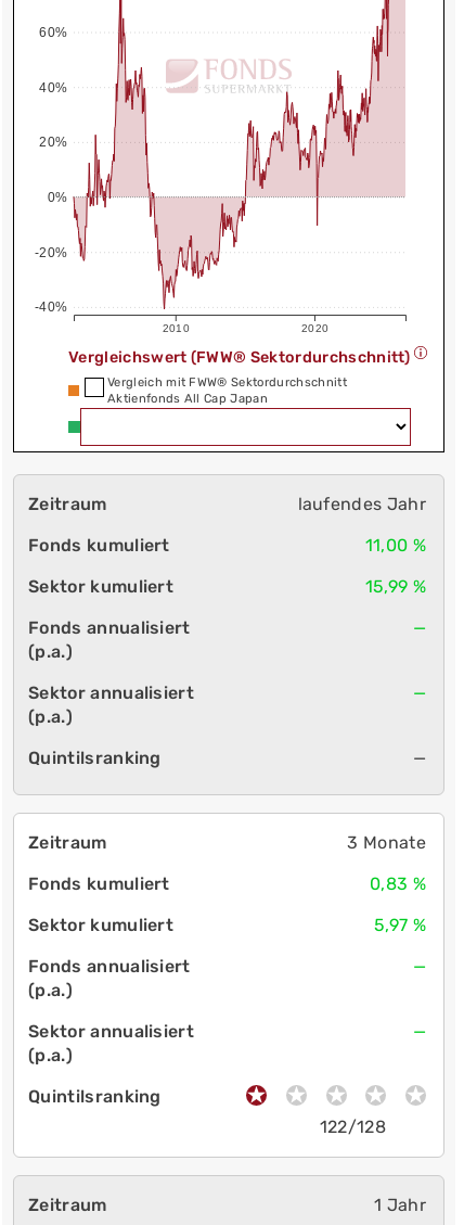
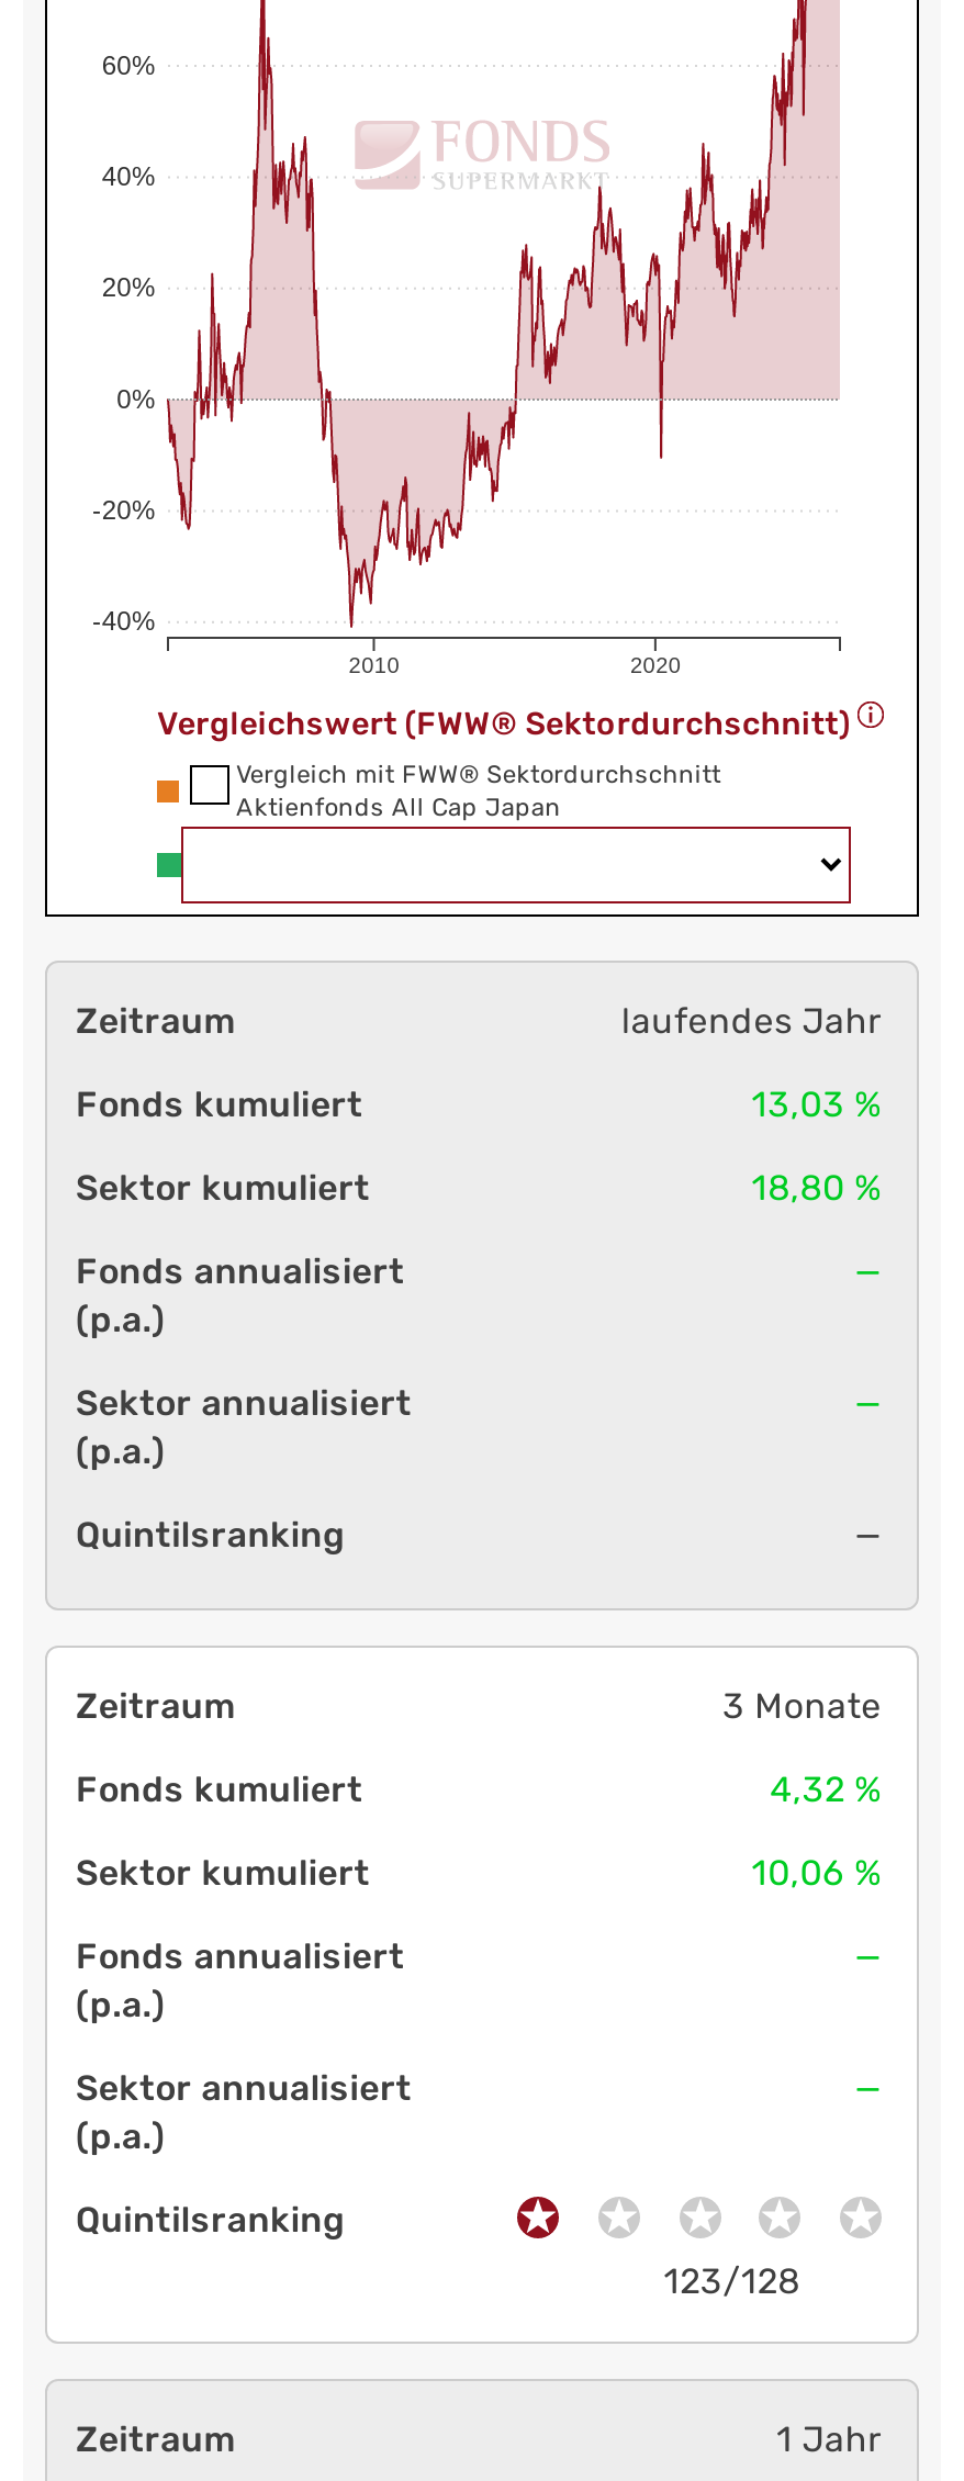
[365,535,426,555] 11,00 % -> [752,1083,882,1125] 13,03 %
[365,576,426,596] 15,99 % -> [752,1166,882,1208] 18,80 %
[370,873,426,894] 0,83 % -> [770,1768,882,1810] 4,32 %
[374,914,426,935] 5,97 % -> [752,1851,882,1893] 10,06 %
[320,1116,386,1137] 122/128 -> [664,2260,800,2301] 123/128

